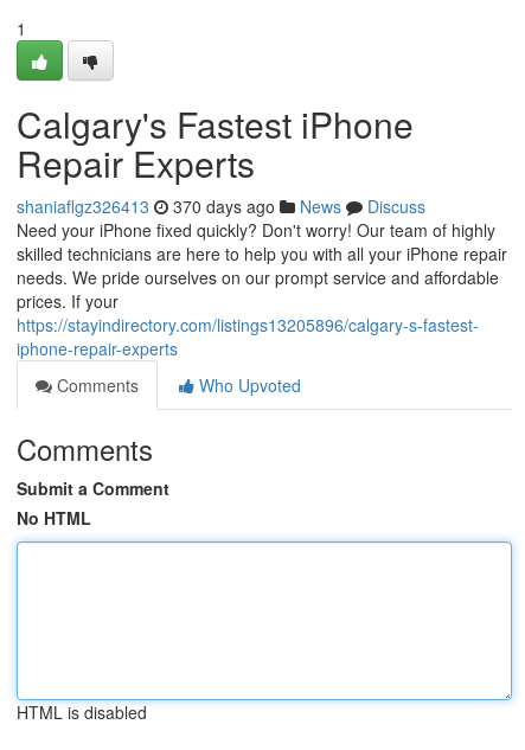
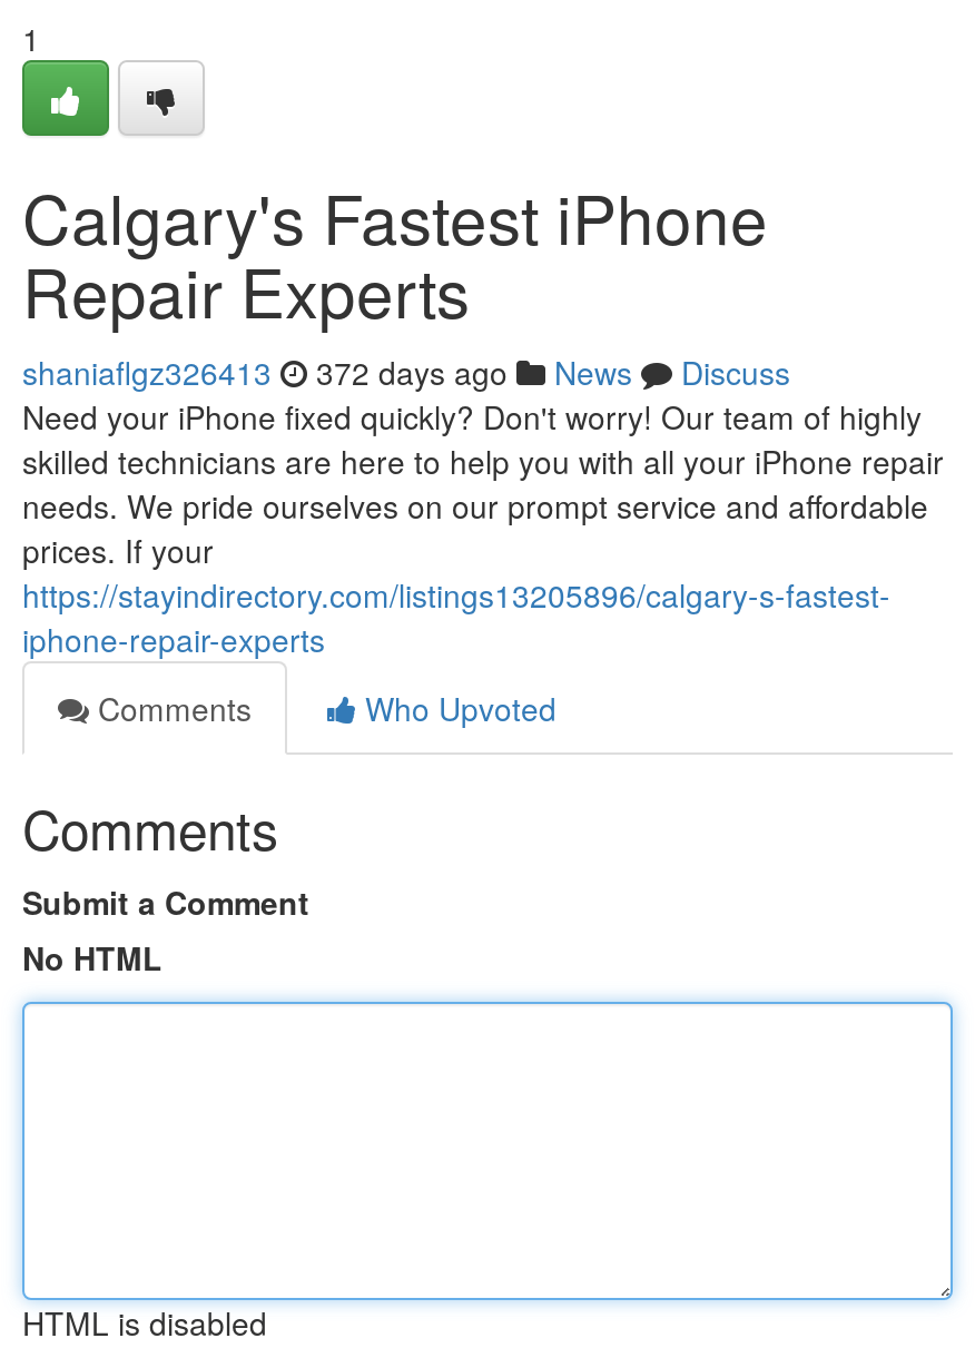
[17,194,425,218] shaniaflgz326413 370 days ago News Discuss -> [22,350,790,394] shaniaflgz326413 372 days ago News Discuss

